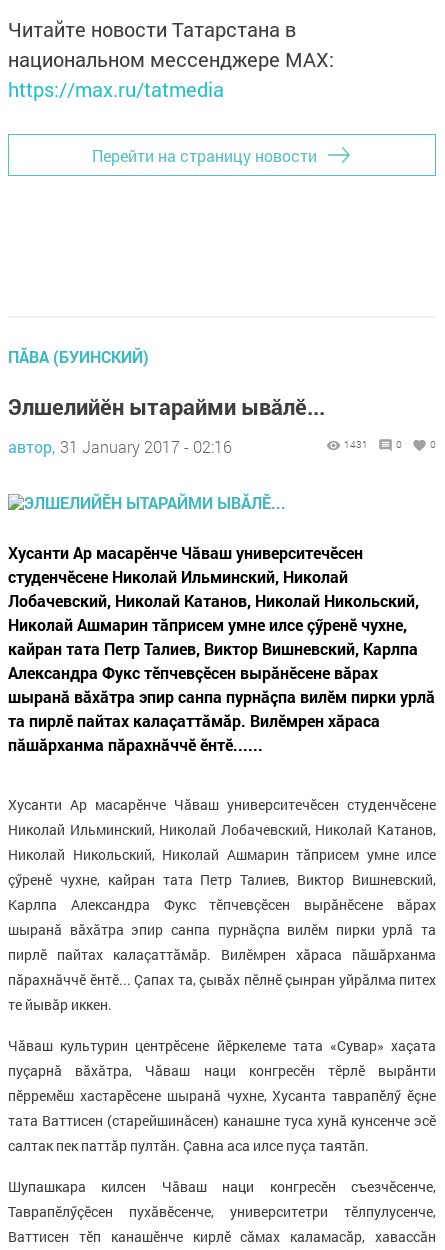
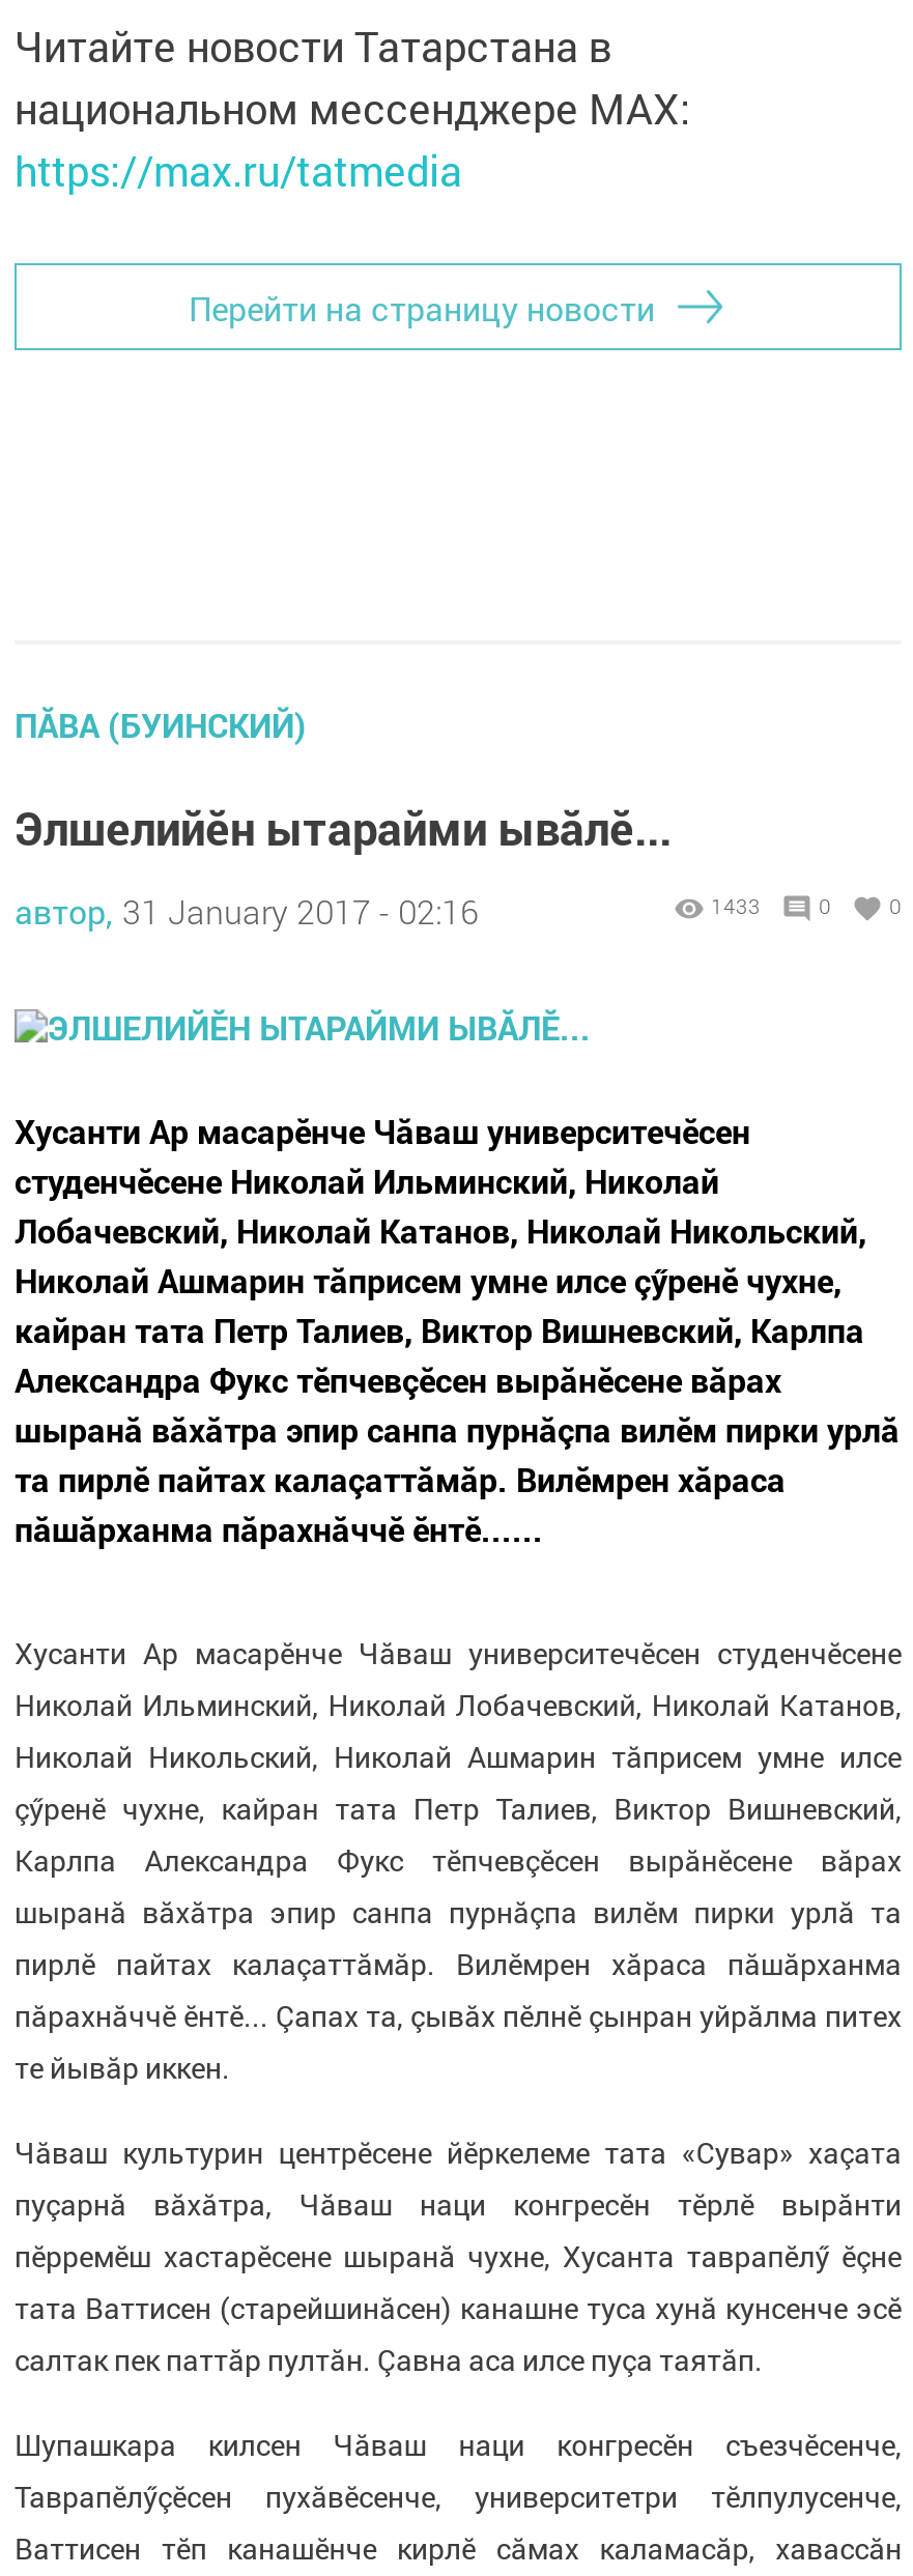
[344,438,368,451] 1431 -> [711,894,761,921] 1433

